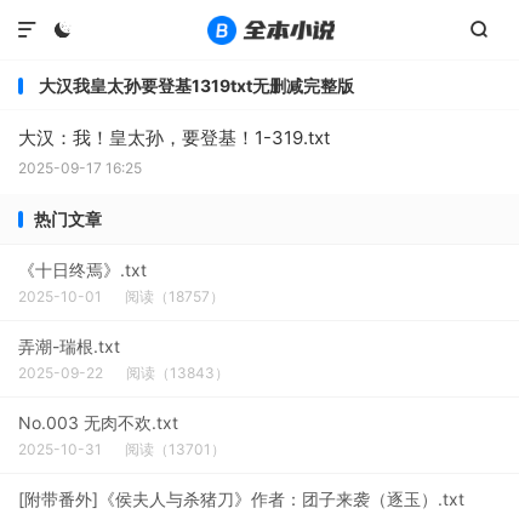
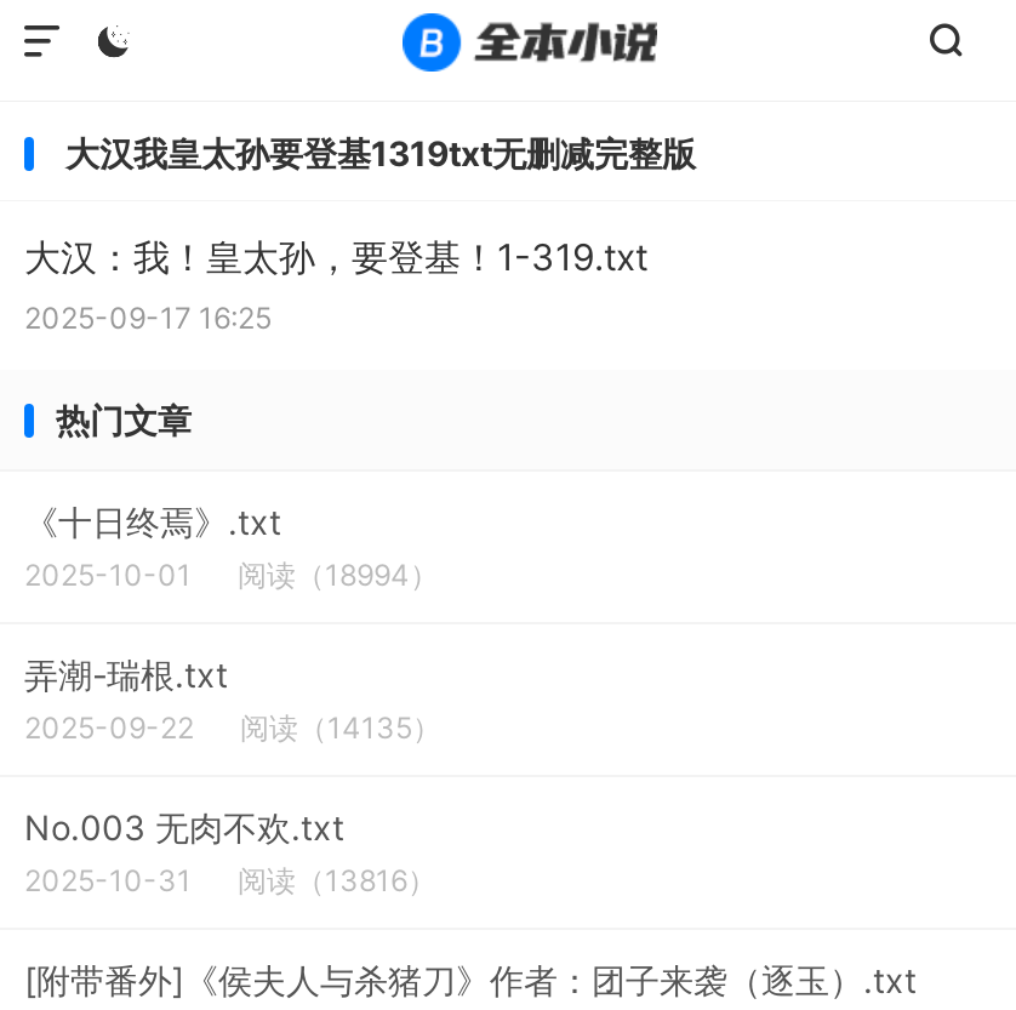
[18,287,224,305] 2025-10-01 阅读（18757） -> [24,557,439,593] 2025-10-01 阅读（18994）
[18,364,229,382] 2025-09-22 阅读（13843） -> [24,709,441,746] 2025-09-22 阅读（14135）
[18,440,226,458] 2025-10-31 阅读（13701） -> [24,862,436,898] 2025-10-31 阅读（13816）

